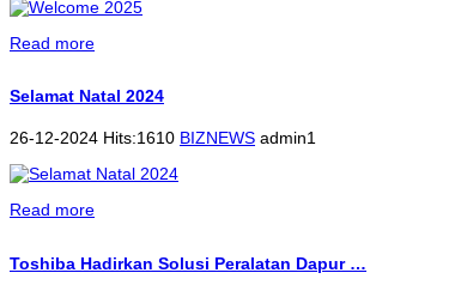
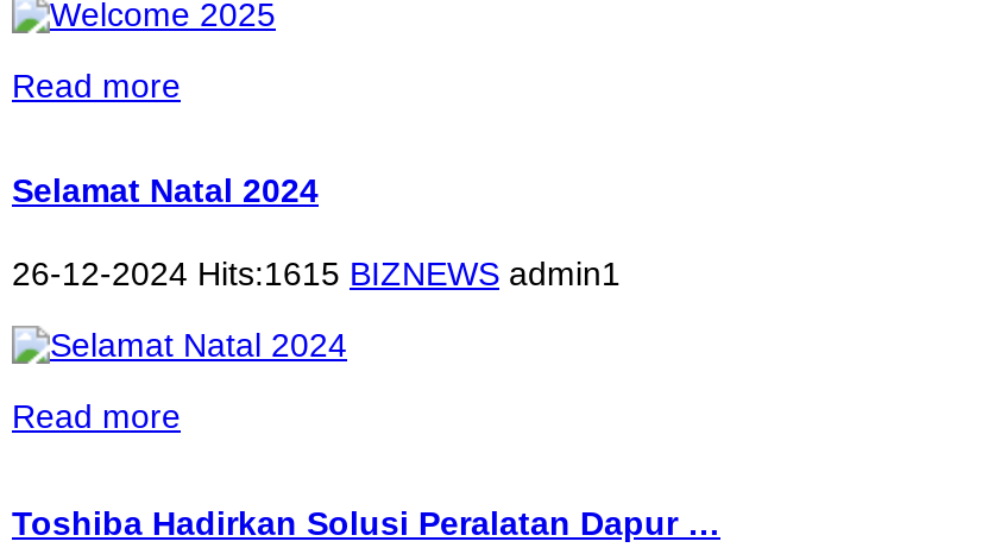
[10,128,316,147] 26-12-2024 Hits:1610 BIZNEWS admin1 -> [12,254,621,292] 26-12-2024 Hits:1615 BIZNEWS admin1

